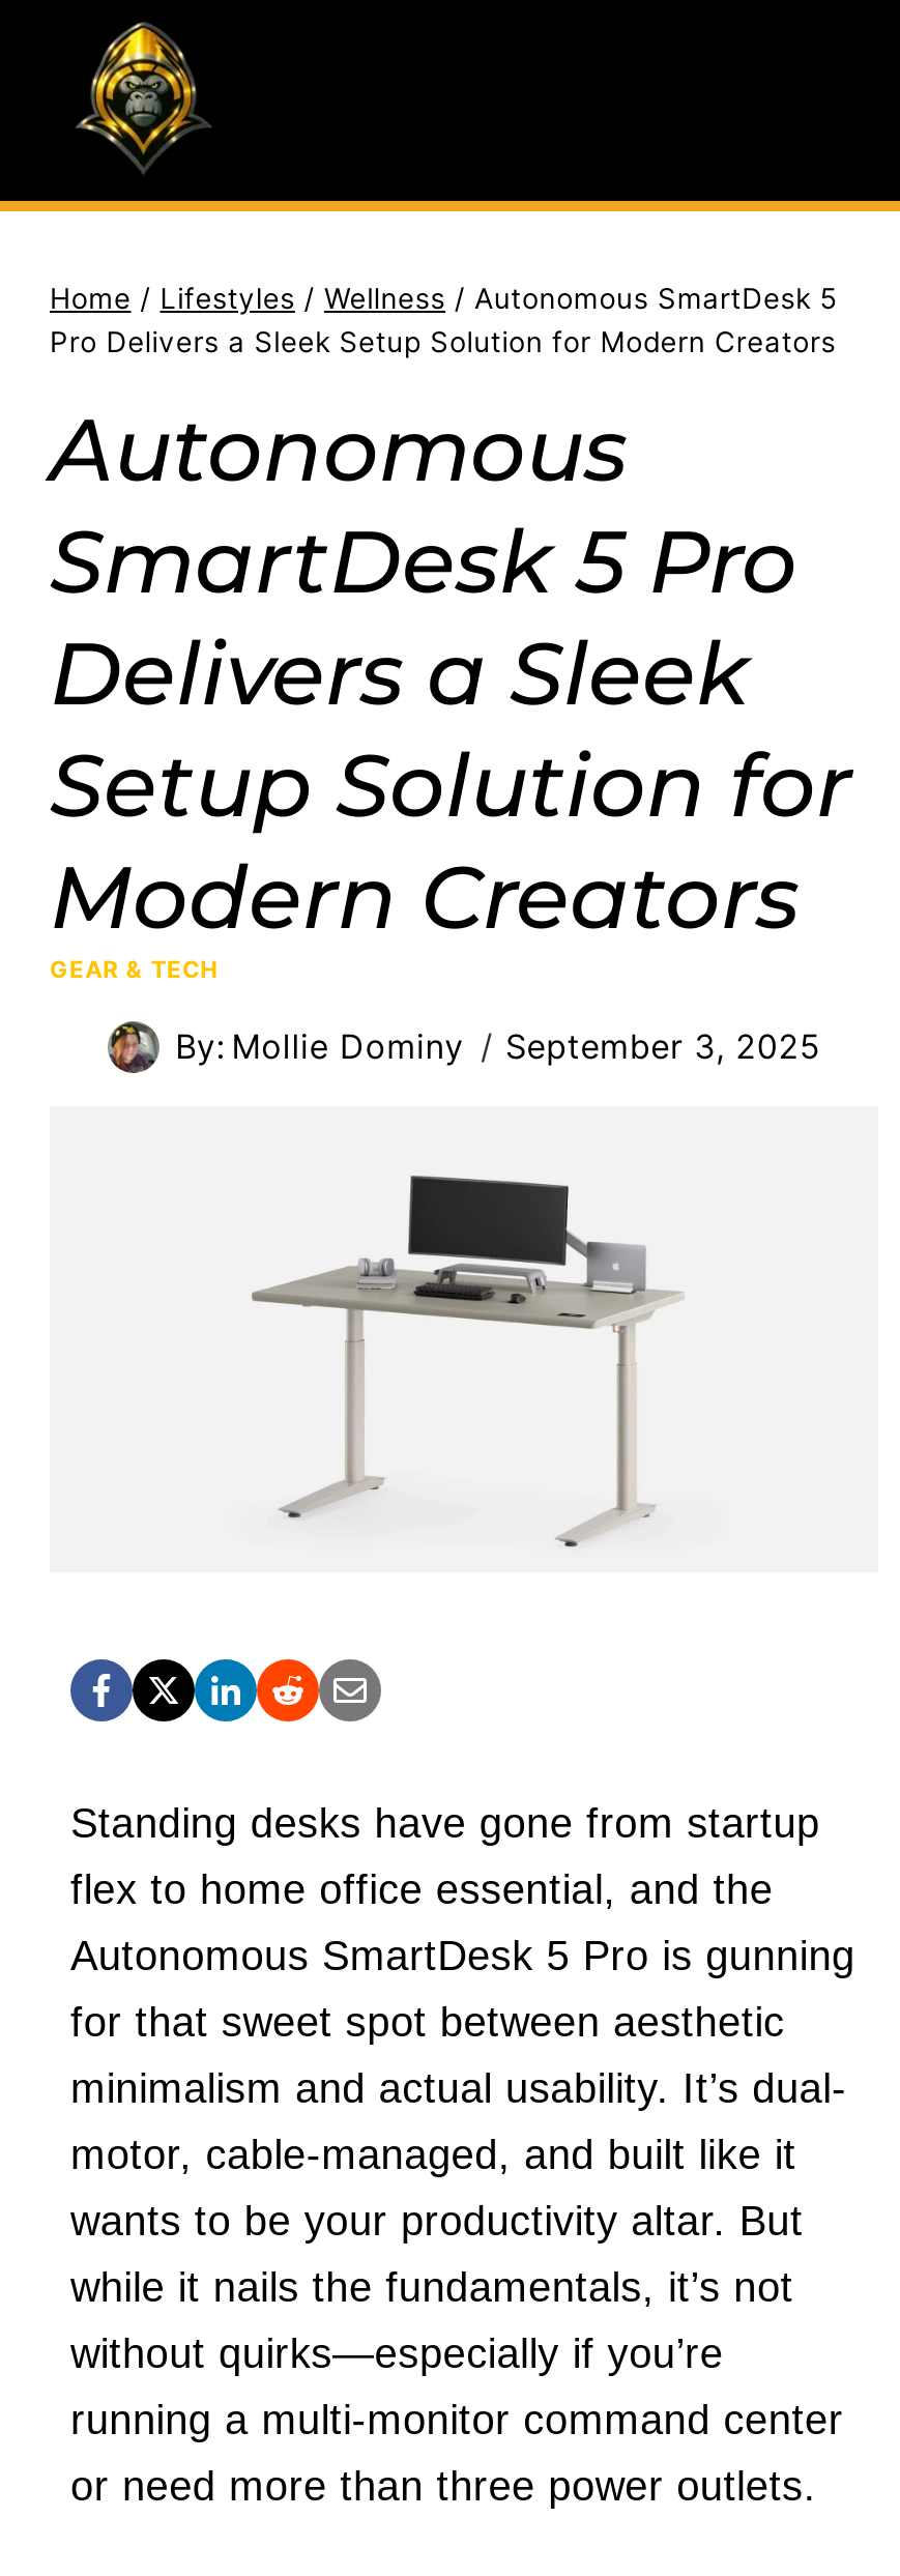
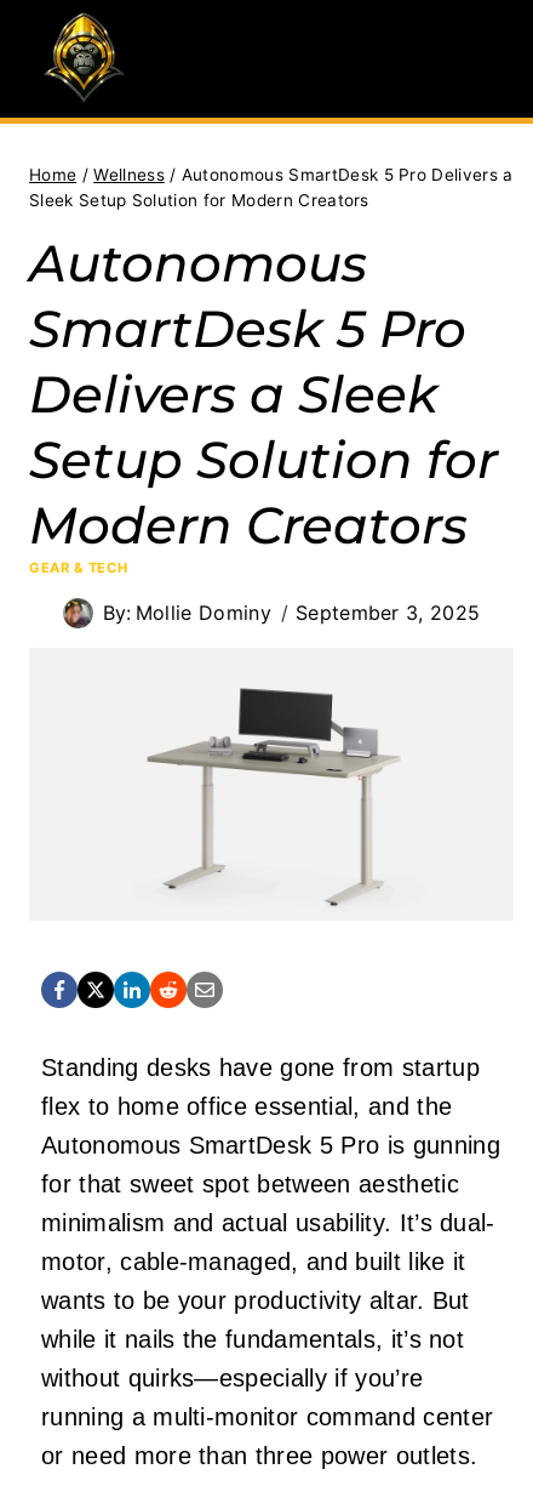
[50,283,837,359] Home / Lifestyles / Wellness / Autonomous SmartDesk 5 | Pro Delivers a Sleek Setup Solution for Modern Creators -> [29,165,513,210] Home / Wellness / Autonomous SmartDesk 5 Pro Delivers a | Sleek Setup Solution for Modern Creators

